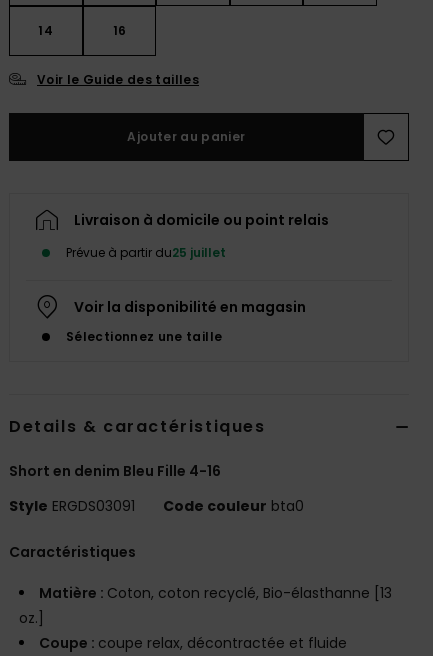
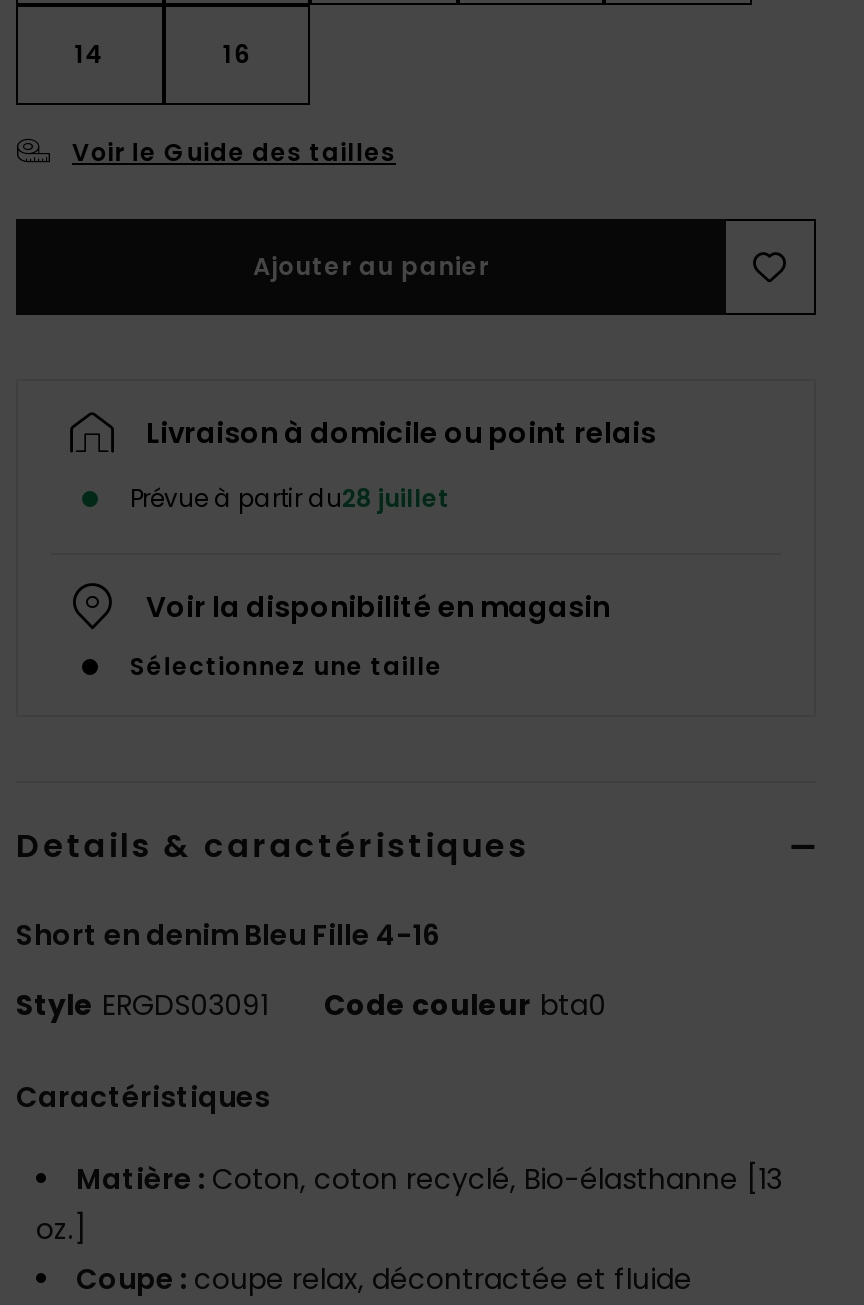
[66,243,226,260] Prévue à partir du25 juillet -> [130,480,450,514] Prévue à partir du28 juillet

